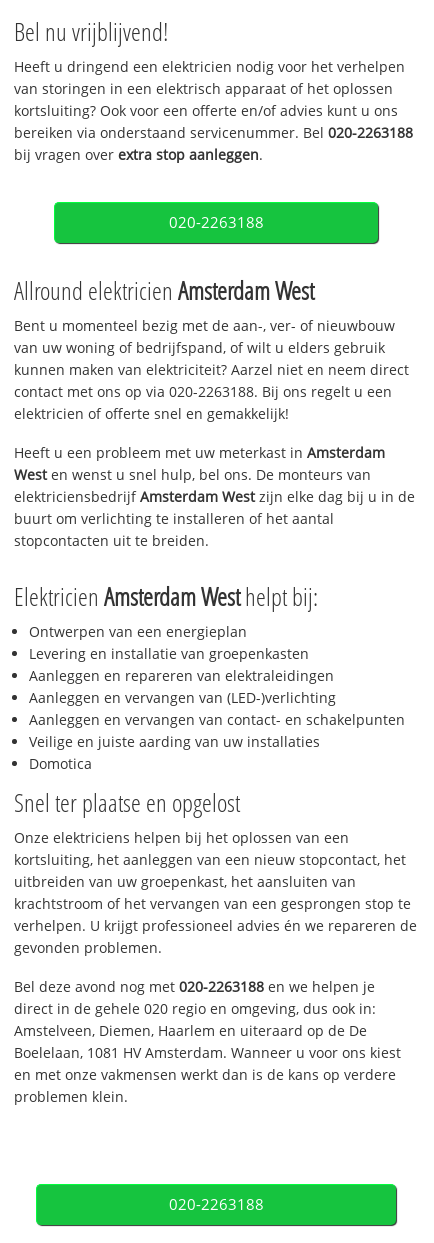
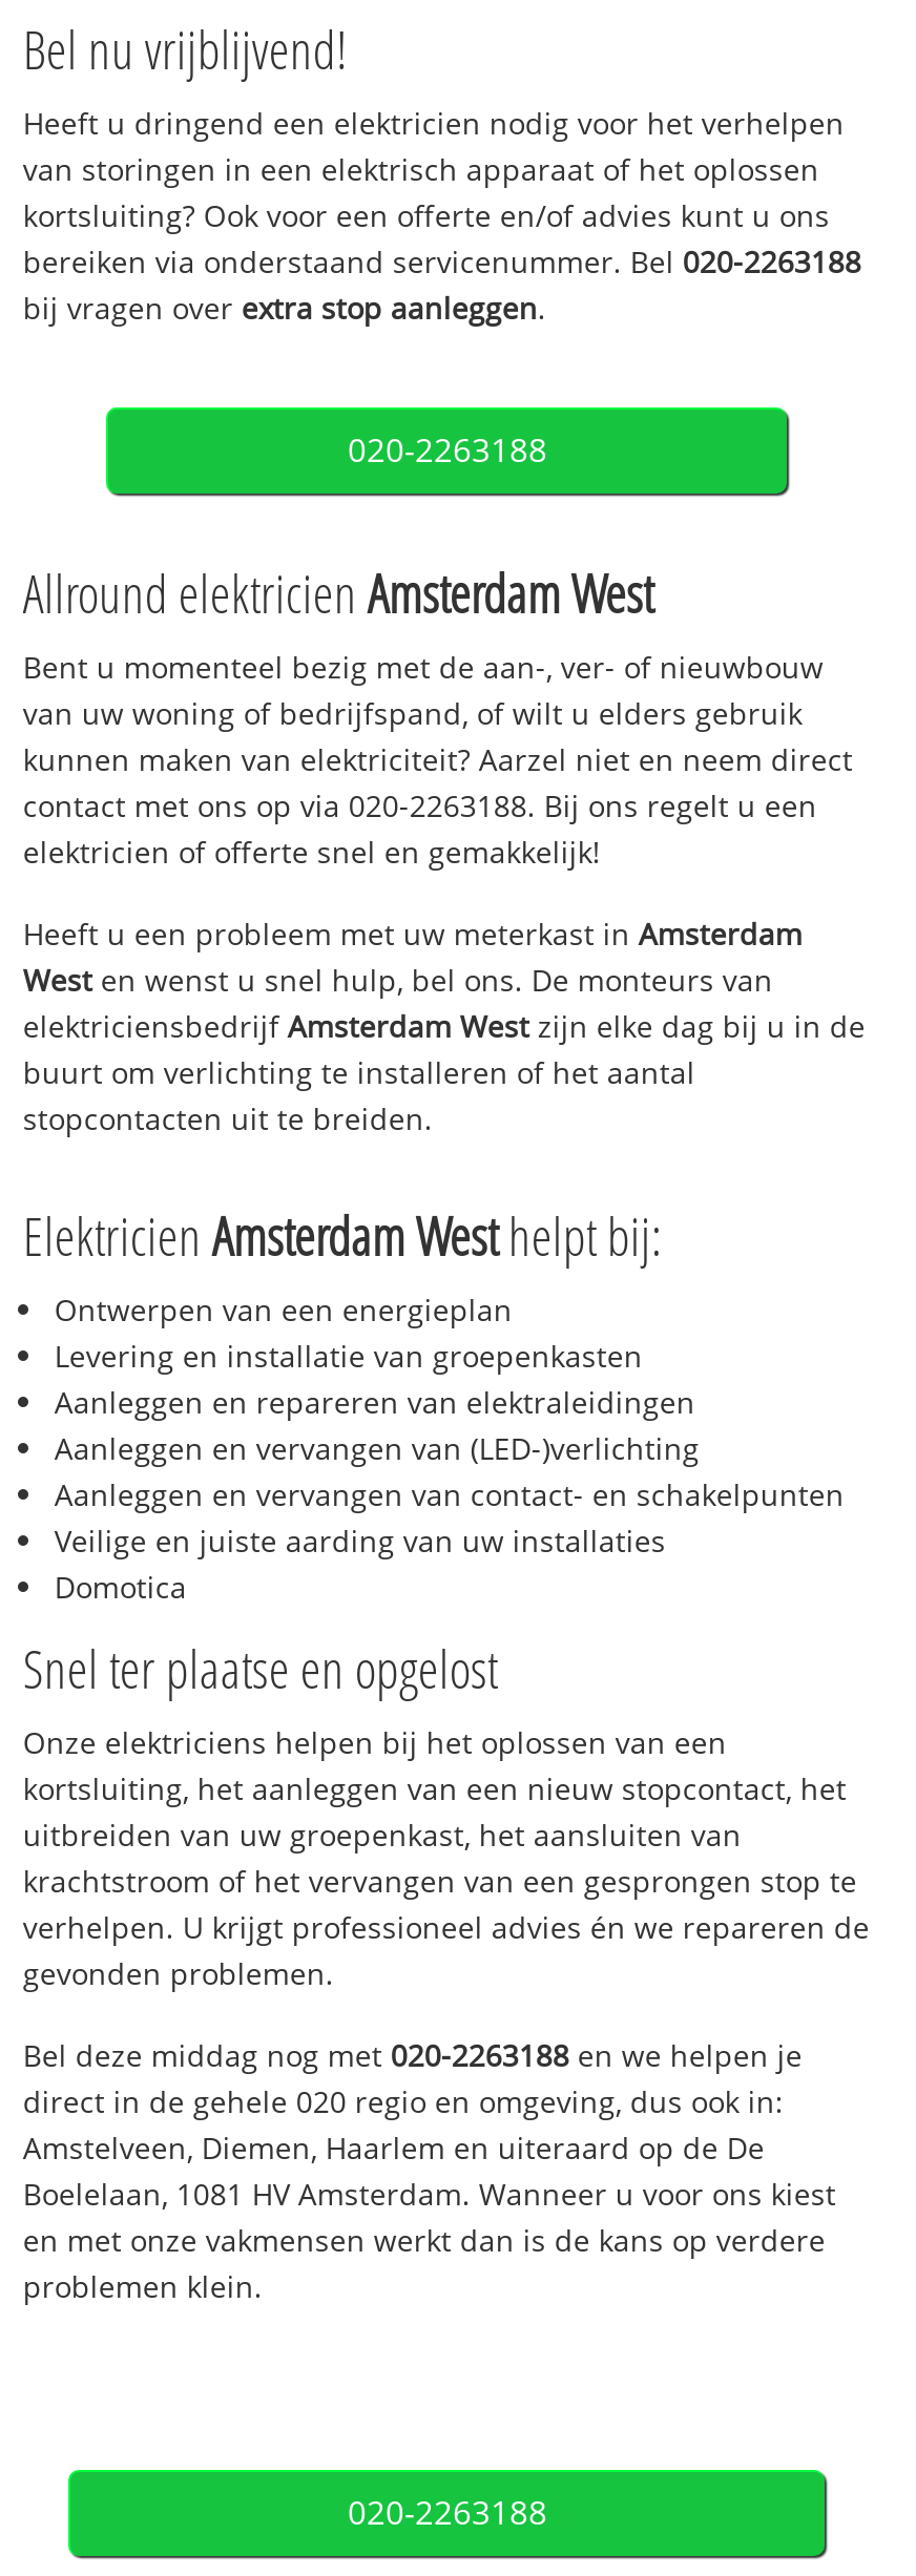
[14,977,375,996] Bel deze avond nog met 020-2263188 en we helpen je -> [23,2035,802,2074] Bel deze middag nog met 020-2263188 en we helpen je

